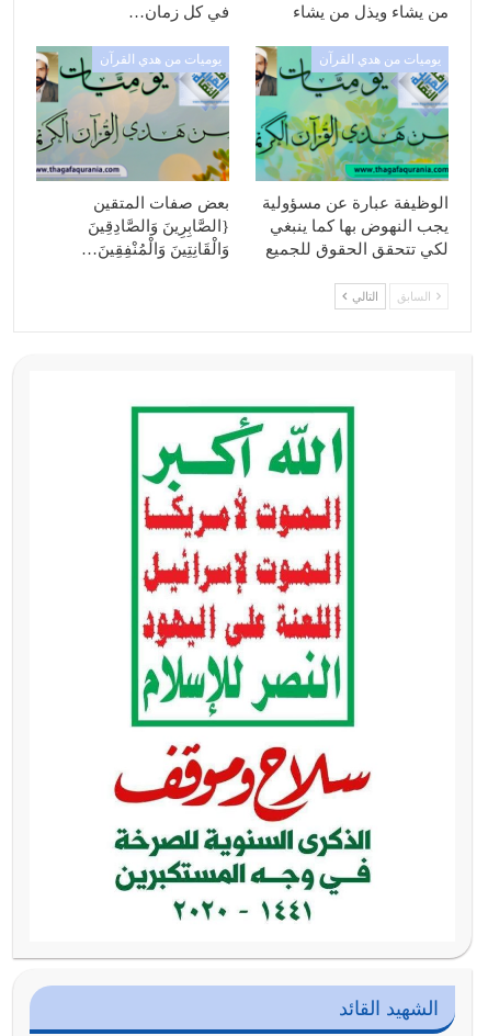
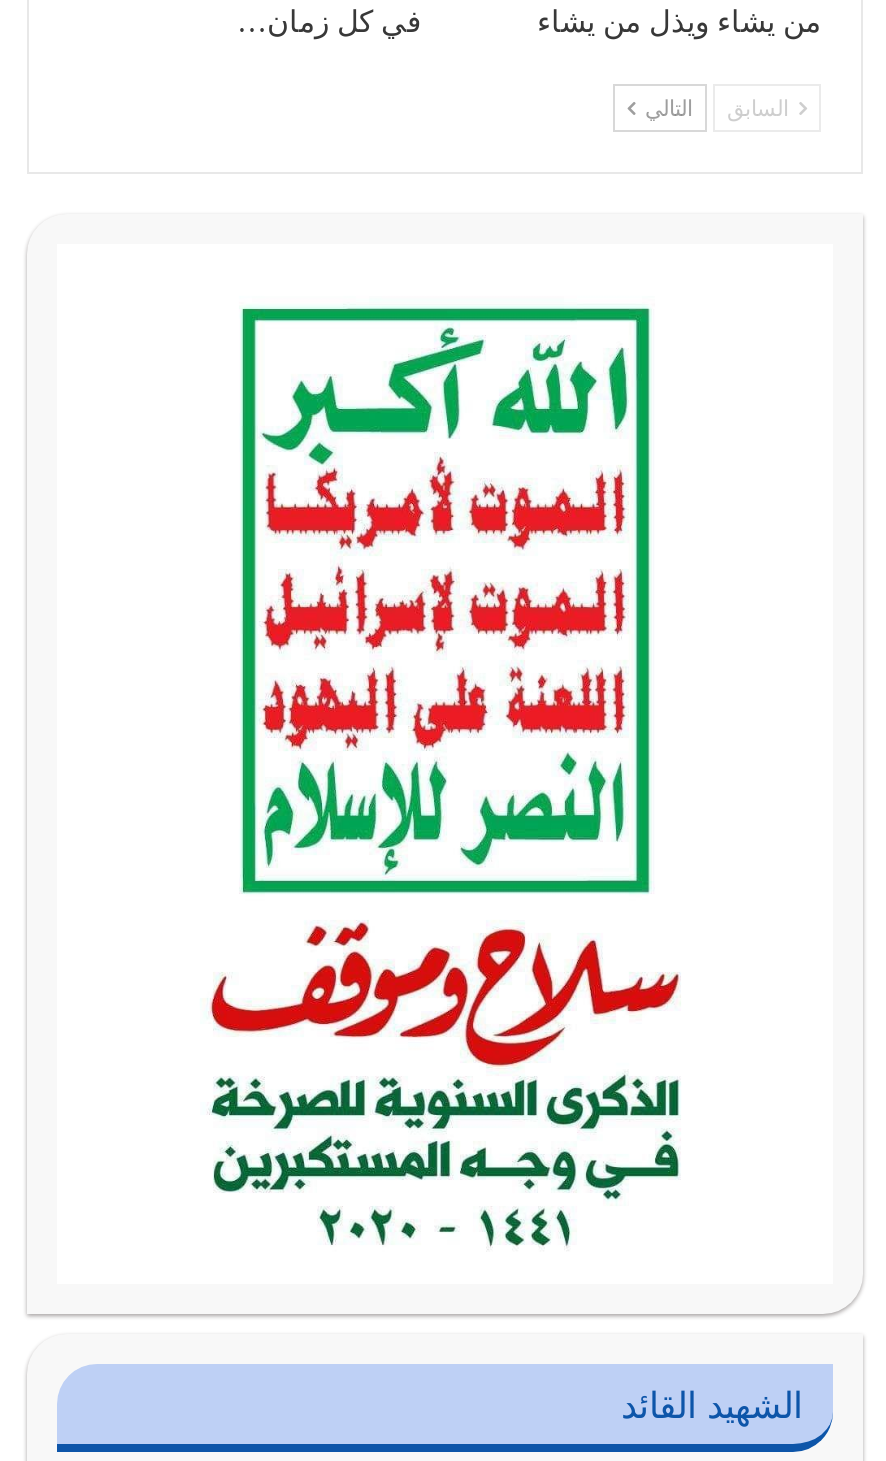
[35,45,230,182] [image] | يوميات من هدي القرآن -> none
[254,45,450,182] [image] | يوميات من هدي القرآن -> none
[81,194,229,258] بعض صفات المتقين | {الصَّابِرِينَ وَالصَّادِقِينَ | وَالْقَانِتِينَ وَالْمُنْفِقِينَ… -> none
[262,194,449,258] الوظيفة عبارة عن مسؤولية | يجب النهوض بها كما ينبغي | لكي تتحقق الحقوق للجميع -> none

